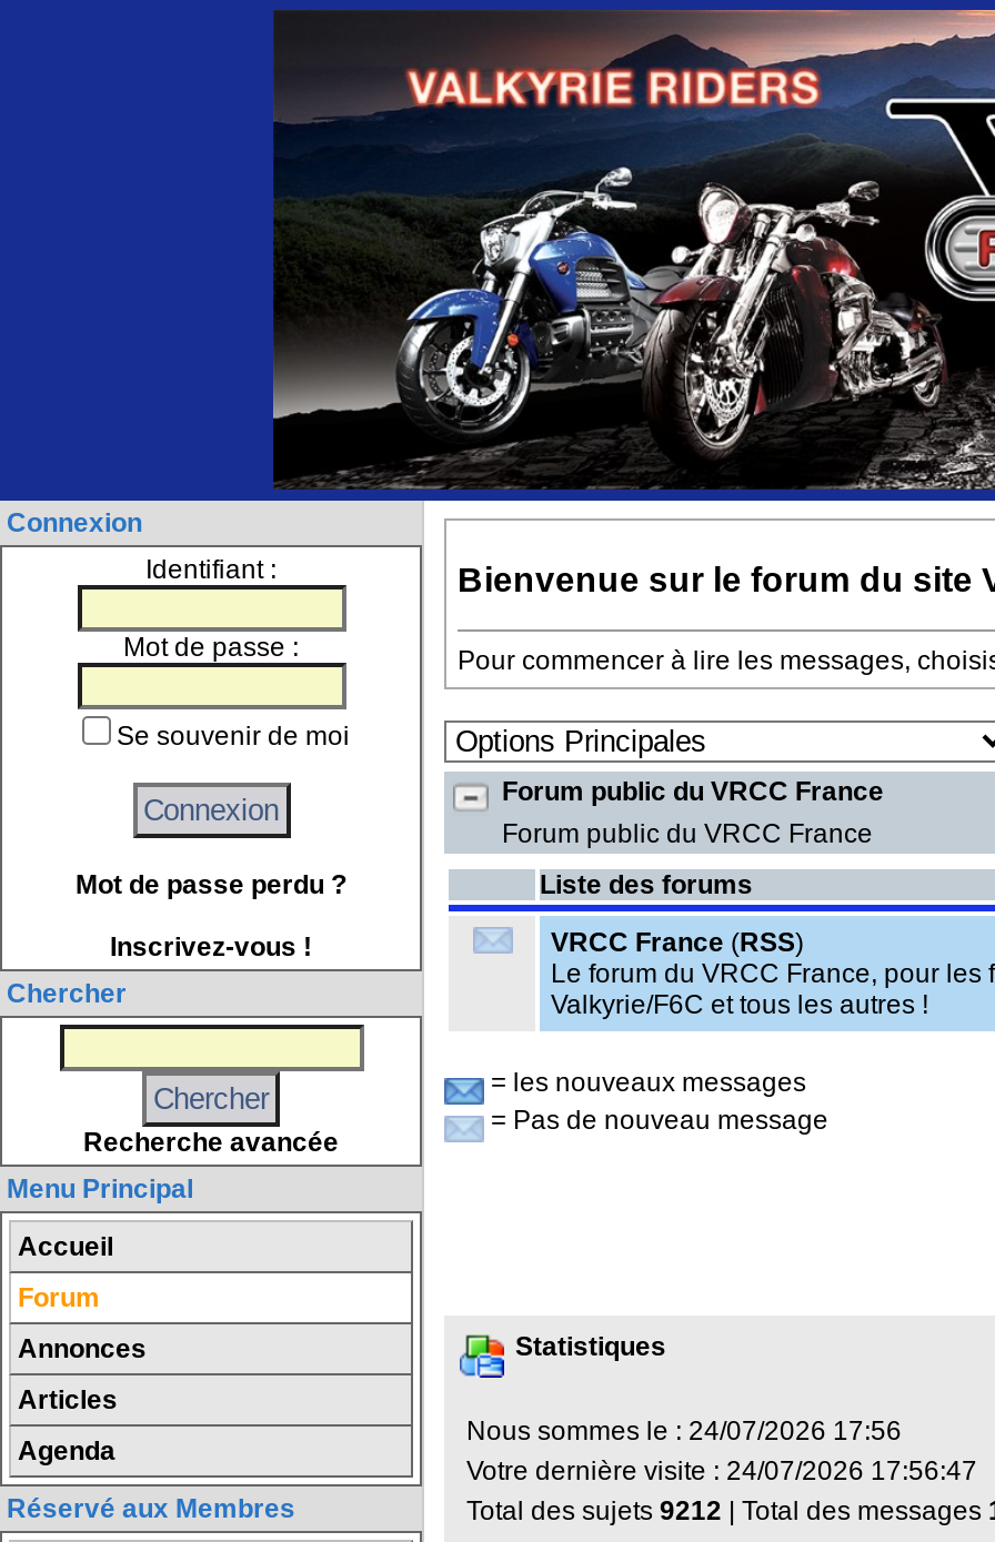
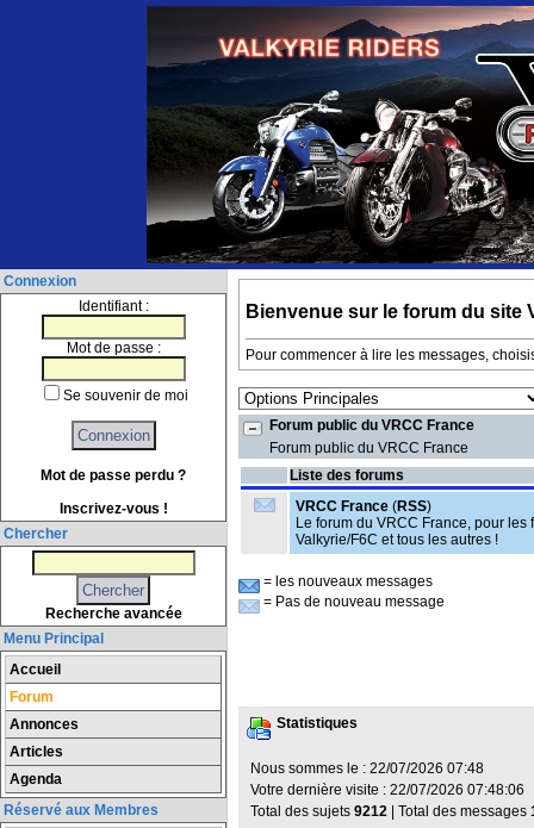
[466,1415,902,1446] Nous sommes le : 24/07/2026 17:56 -> [250,760,484,777] Nous sommes le : 22/07/2026 07:48
[466,1455,977,1486] Votre dernière visite : 24/07/2026 17:56:47 -> [250,781,524,798] Votre dernière visite : 22/07/2026 07:48:06

